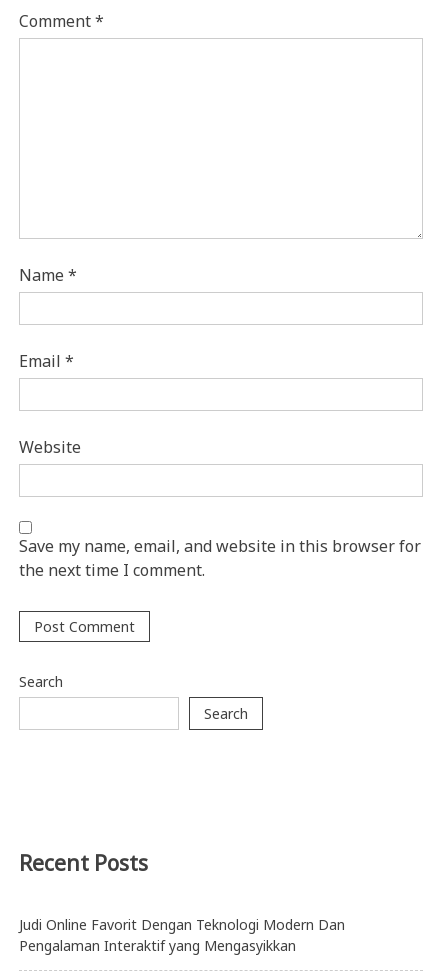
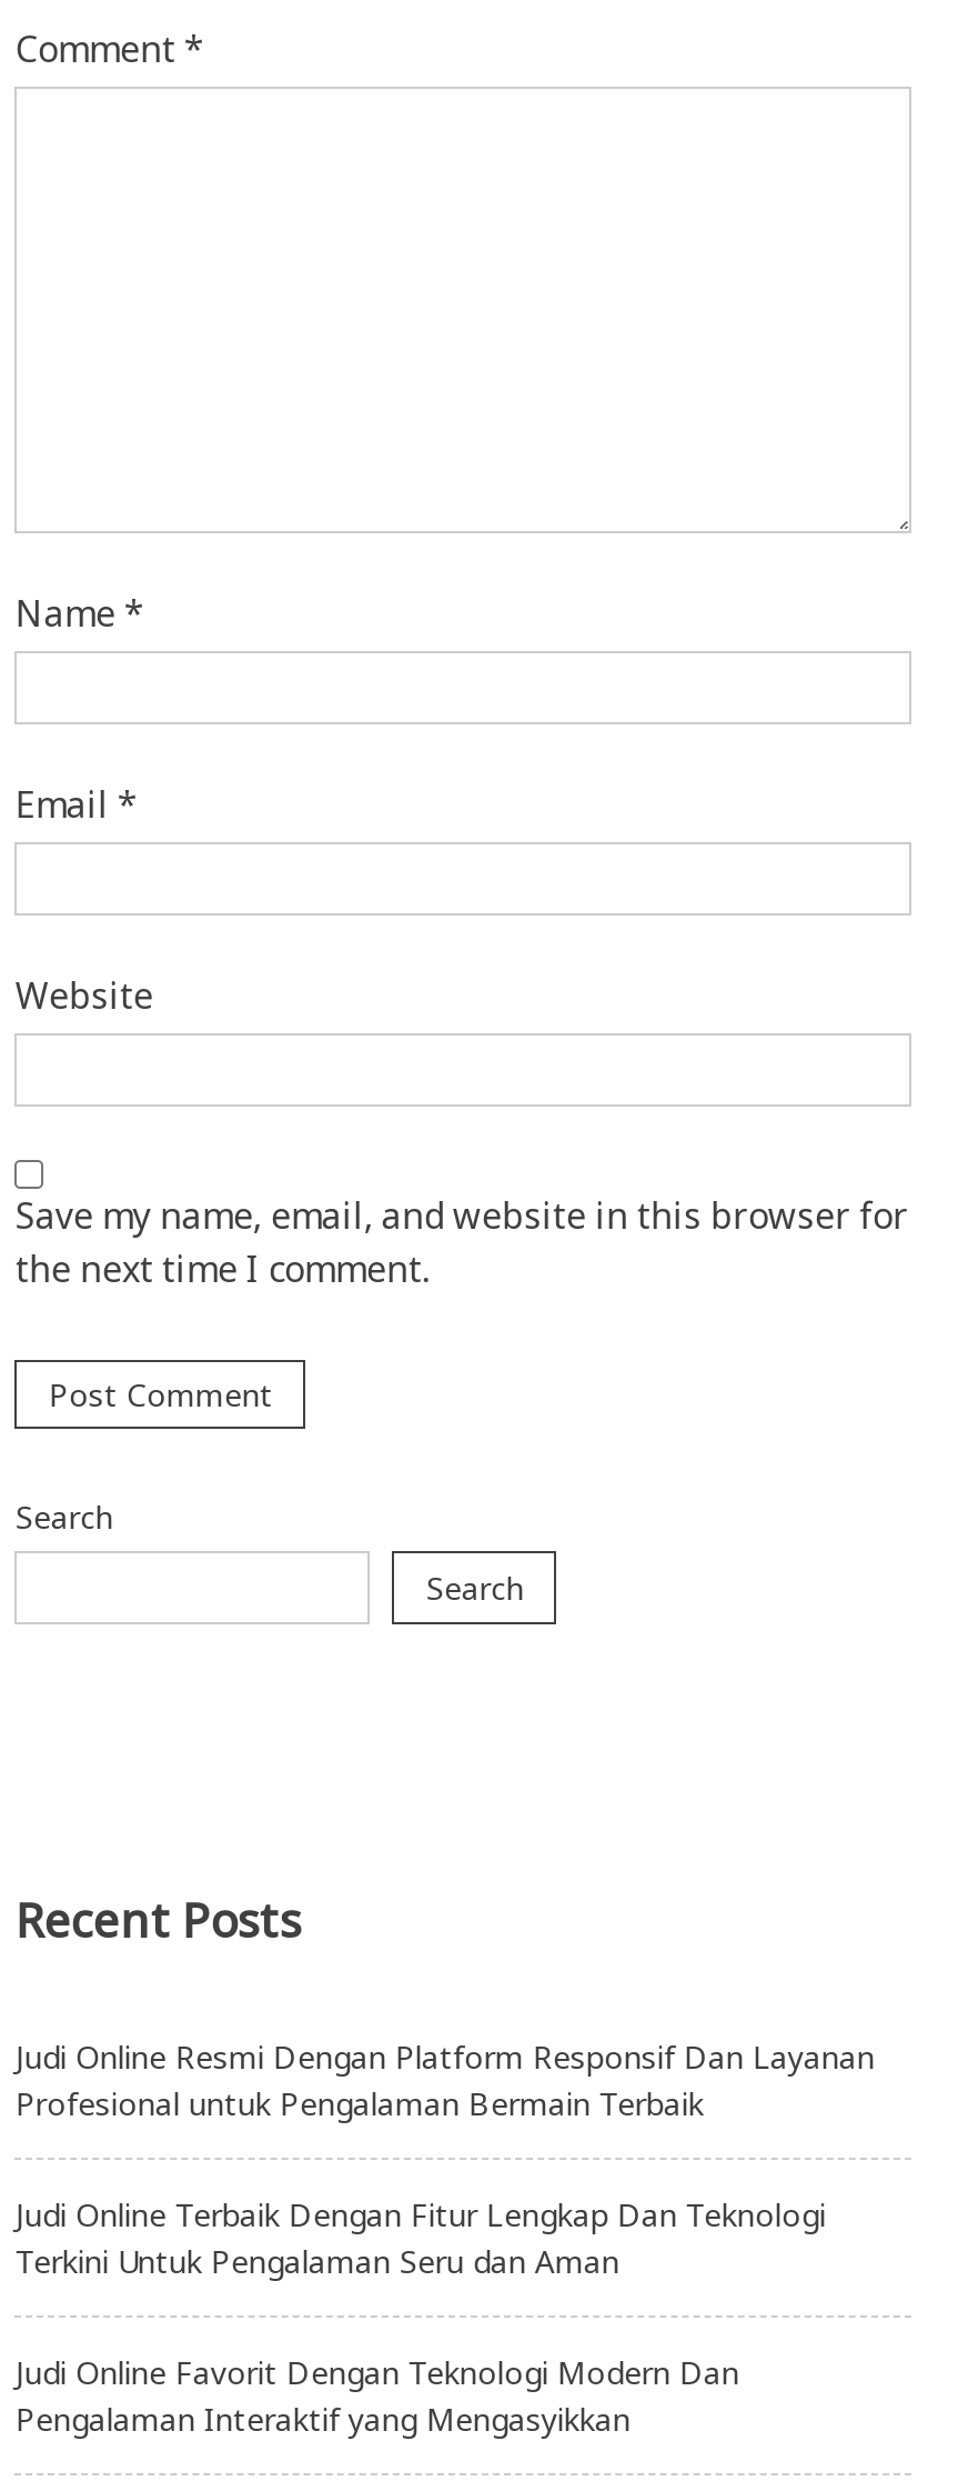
none -> [15,2036,875,2283] Judi Online Resmi Dengan Platform Responsif Dan Layanan | Profesional untuk Pengalaman Bermain Terbaik | Judi Online Terbaik Dengan Fitur Lengkap Dan Teknologi | Terkini Untuk Pengalaman Seru dan Aman

